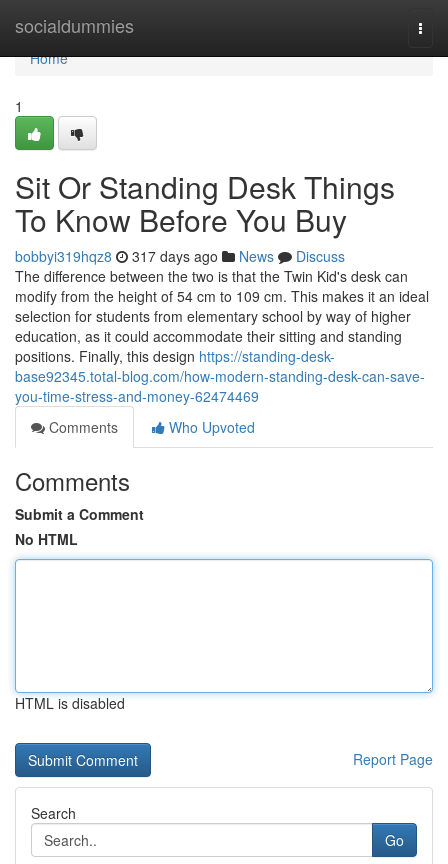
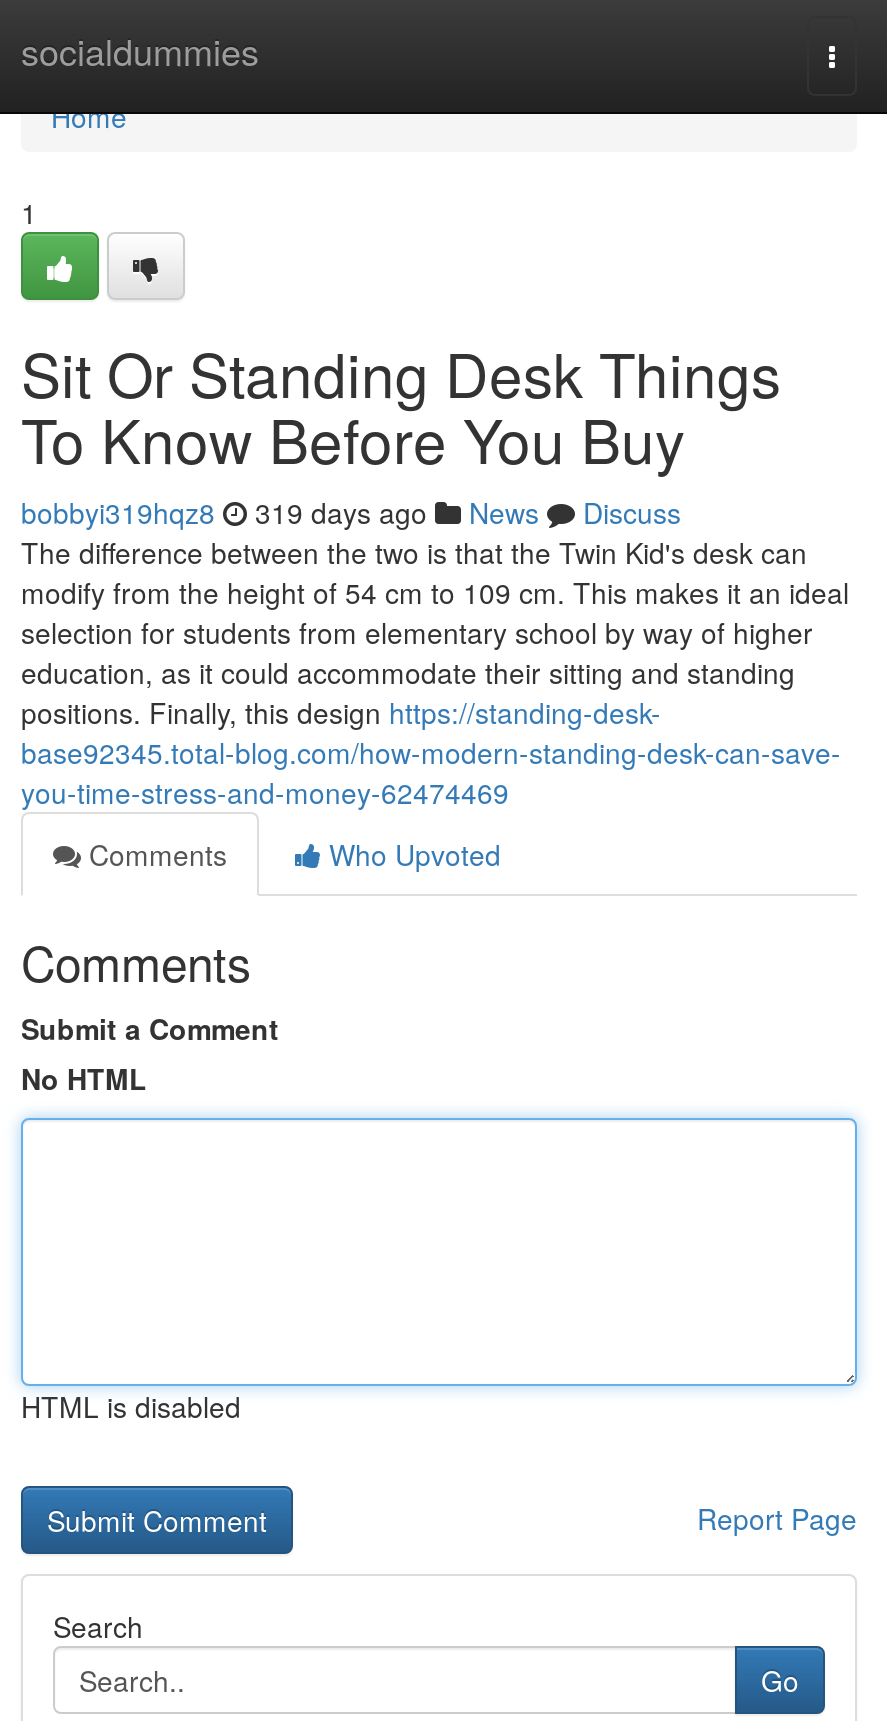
[15,246,345,266] bobbyi319hqz8 317 days ago News Discuss -> [21,492,681,532] bobbyi319hqz8 319 days ago News Discuss

